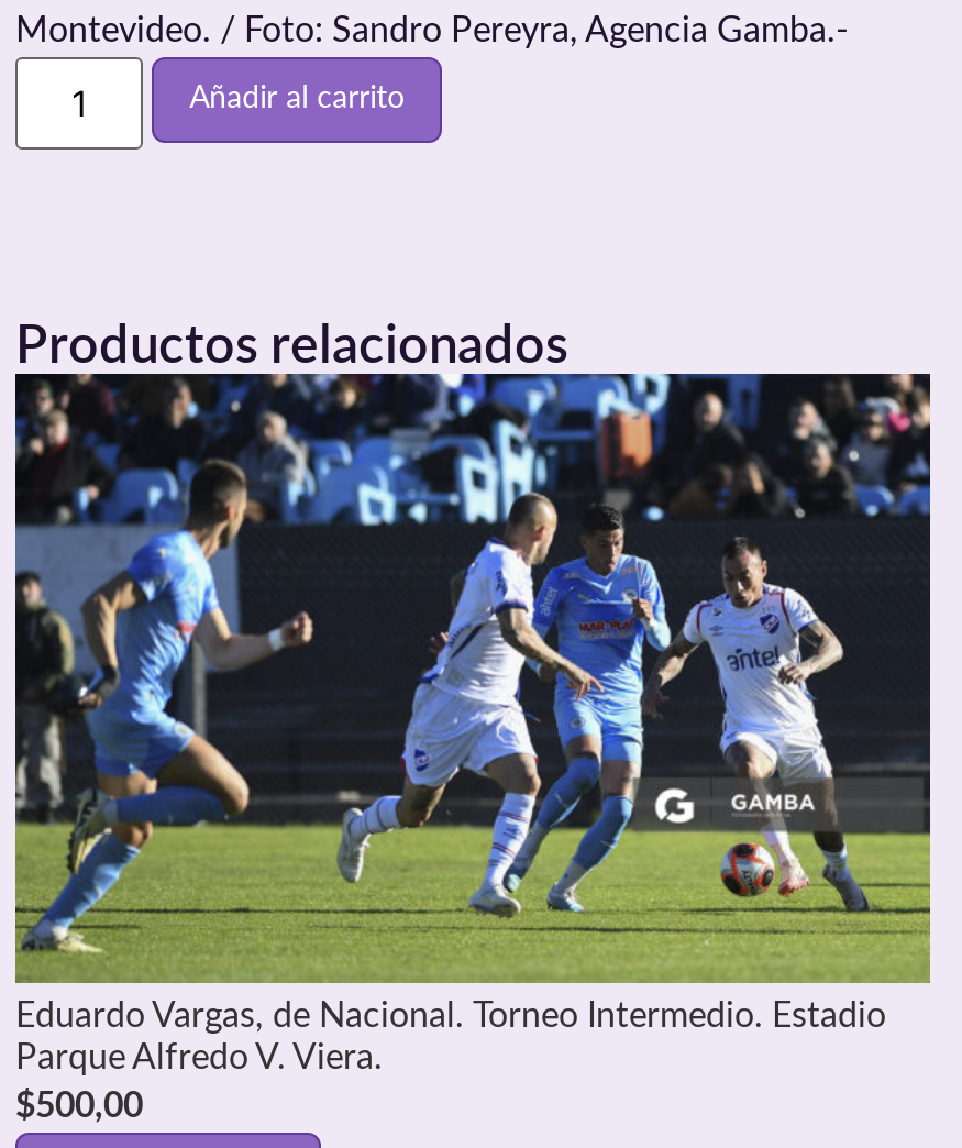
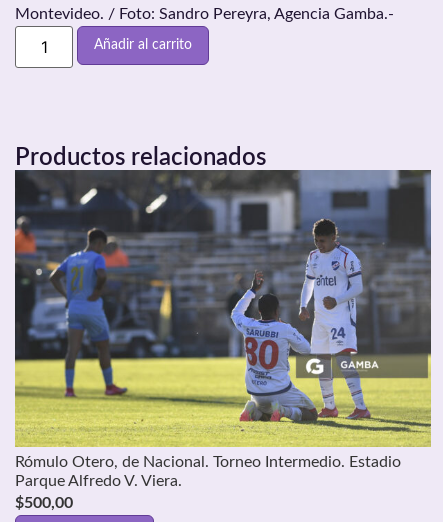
[13,372,932,1033] [image] | Eduardo Vargas, de Nacional. Torneo Intermedio. Estadio -> [14,169,432,470] [image] | Rómulo Otero, de Nacional. Torneo Intermedio. Estadio

